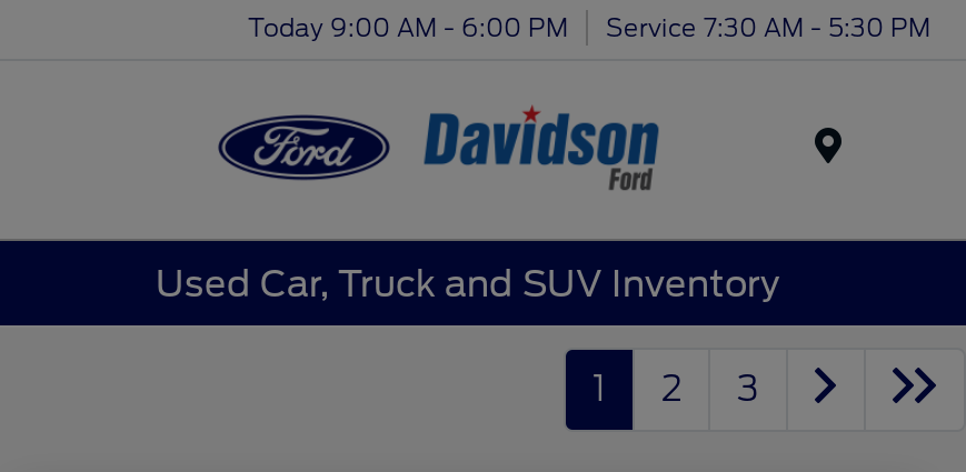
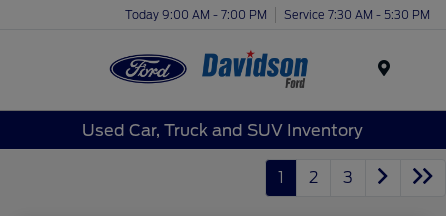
[248,11,930,42] Today 9:00 AM - 6:00 PM Service 7:30 AM - 5:30 PM -> [125,7,430,21] Today 9:00 AM - 7:00 PM Service 7:30 AM - 5:30 PM

